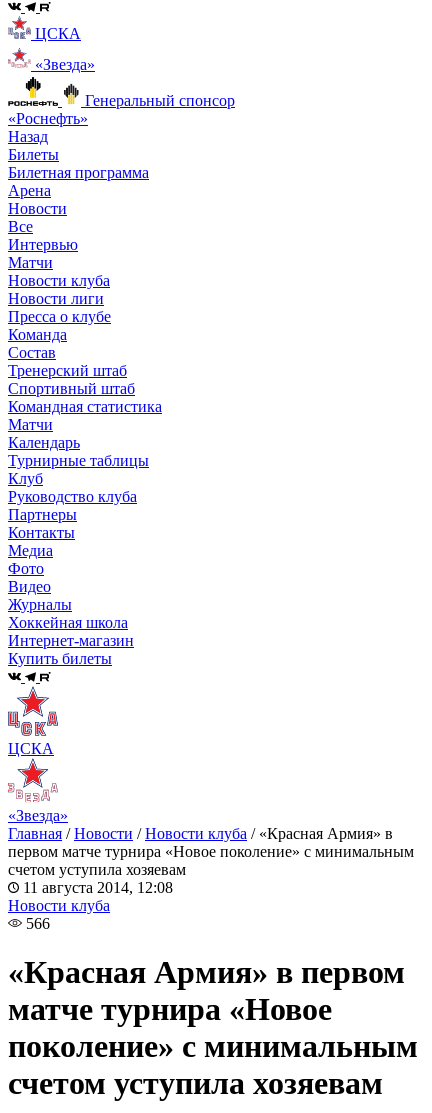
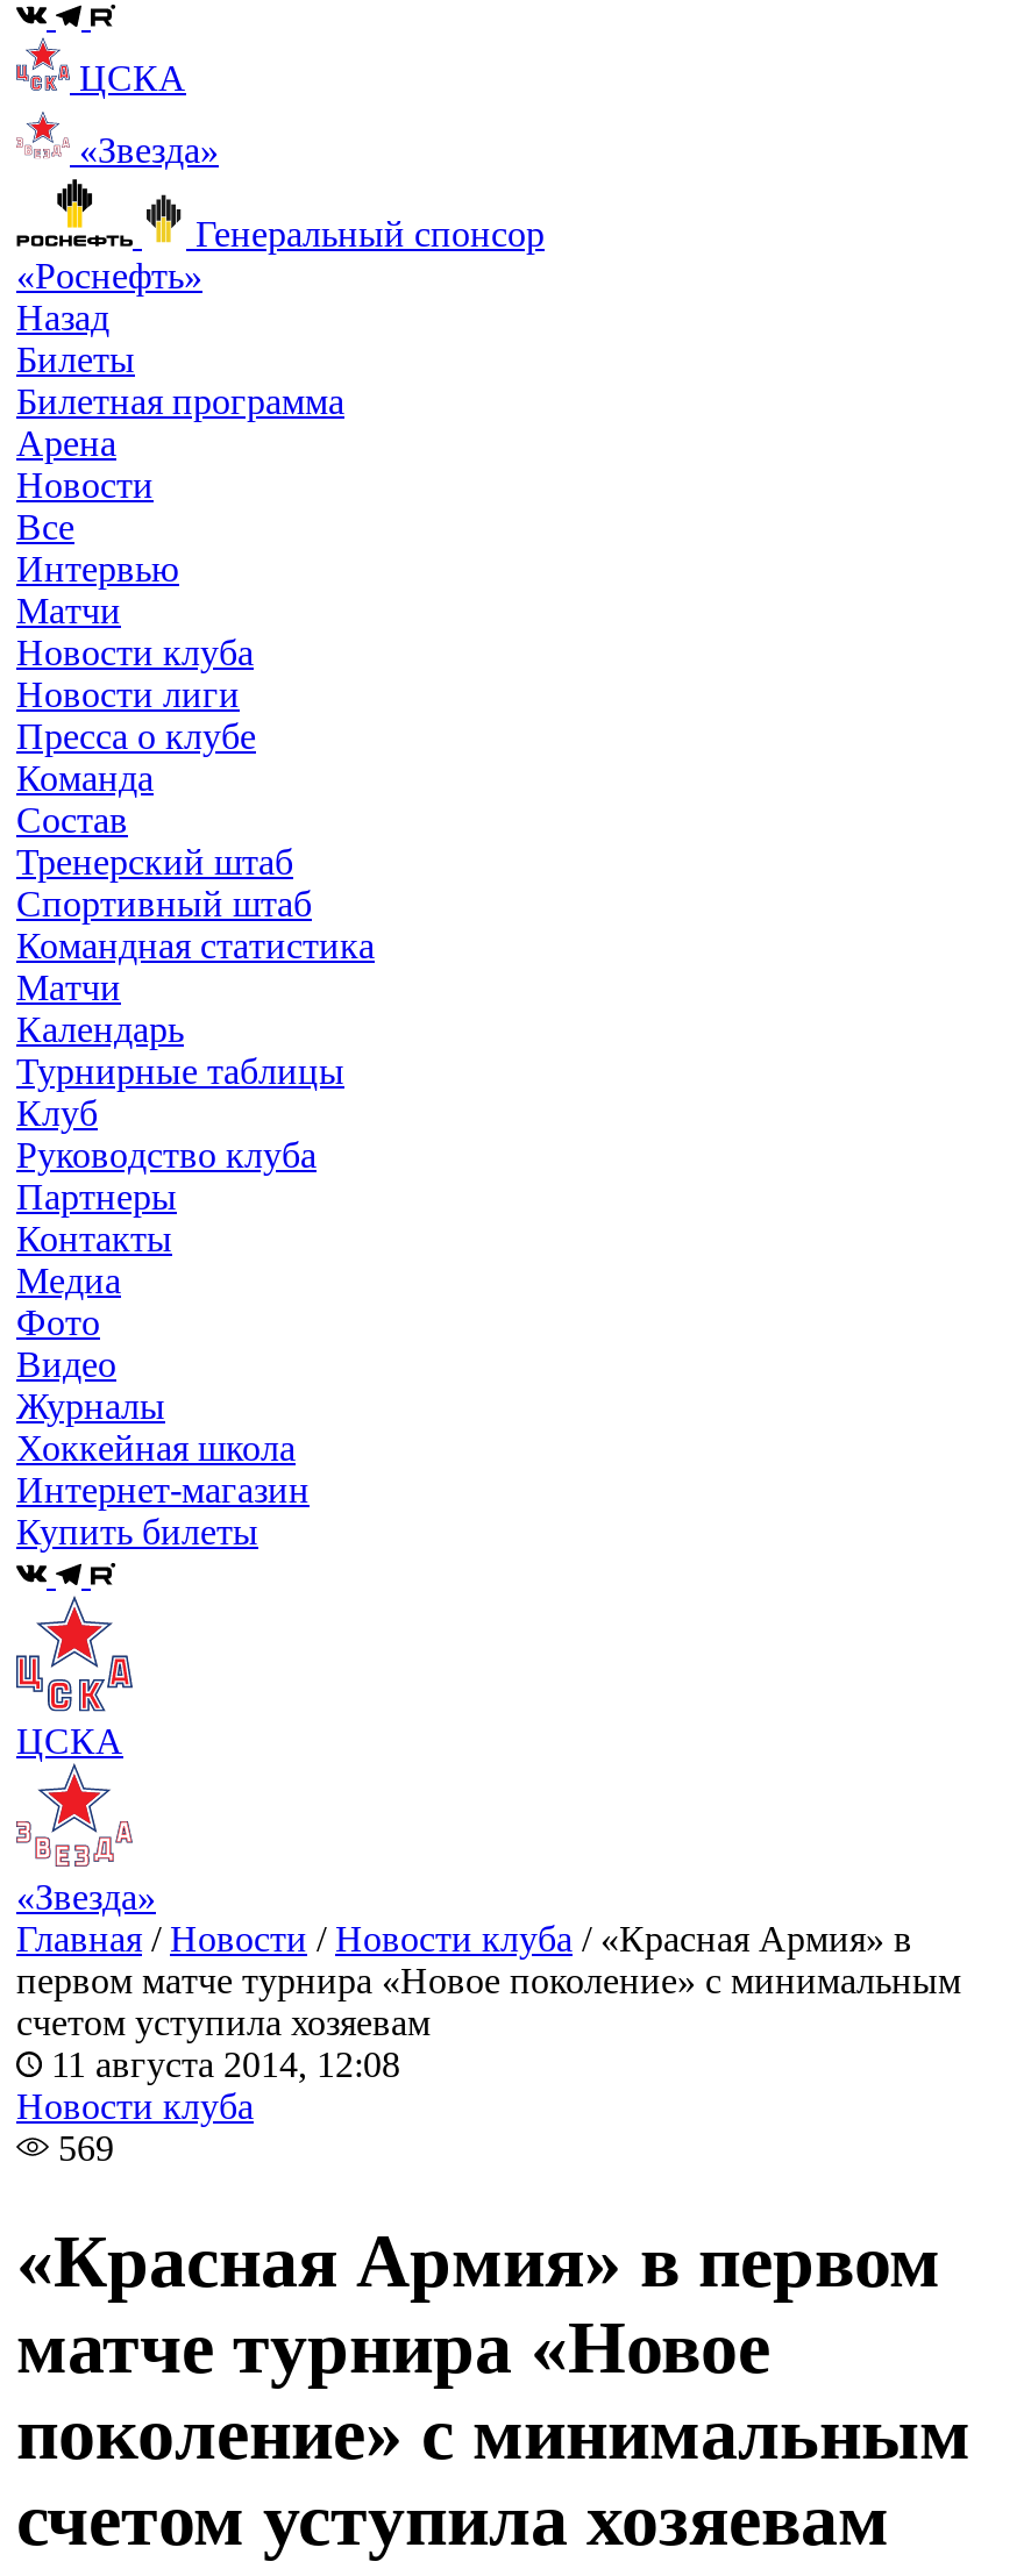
[22,915,50,932] 566 -> [49,2128,114,2167] 569

